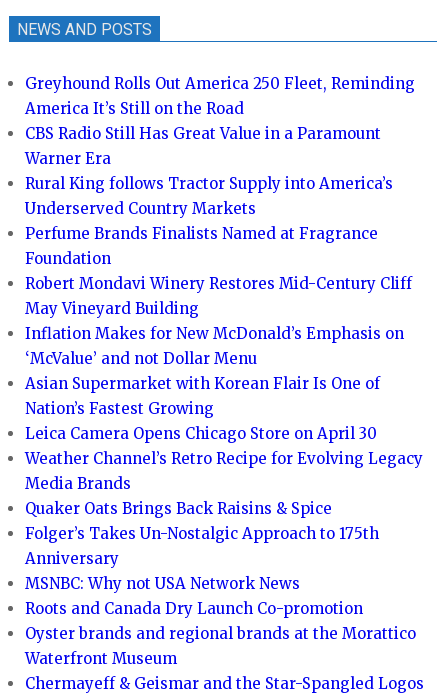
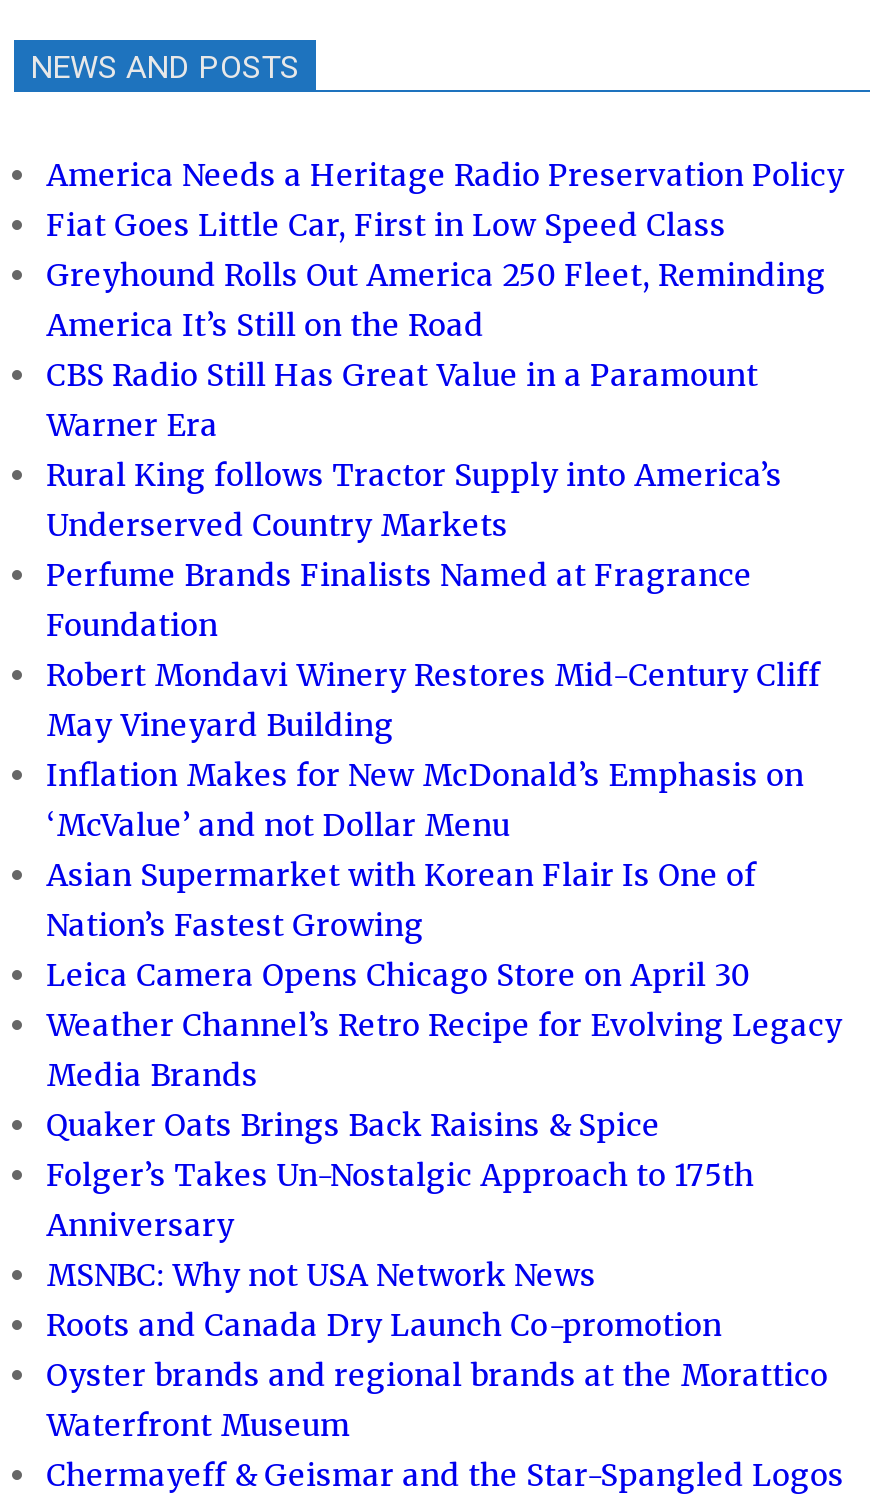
none -> [46,155,844,243] America Needs a Heritage Radio Preservation Policy | Fiat Goes Little Car, First in Low Speed Class

